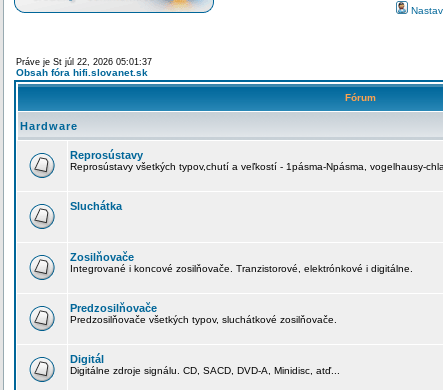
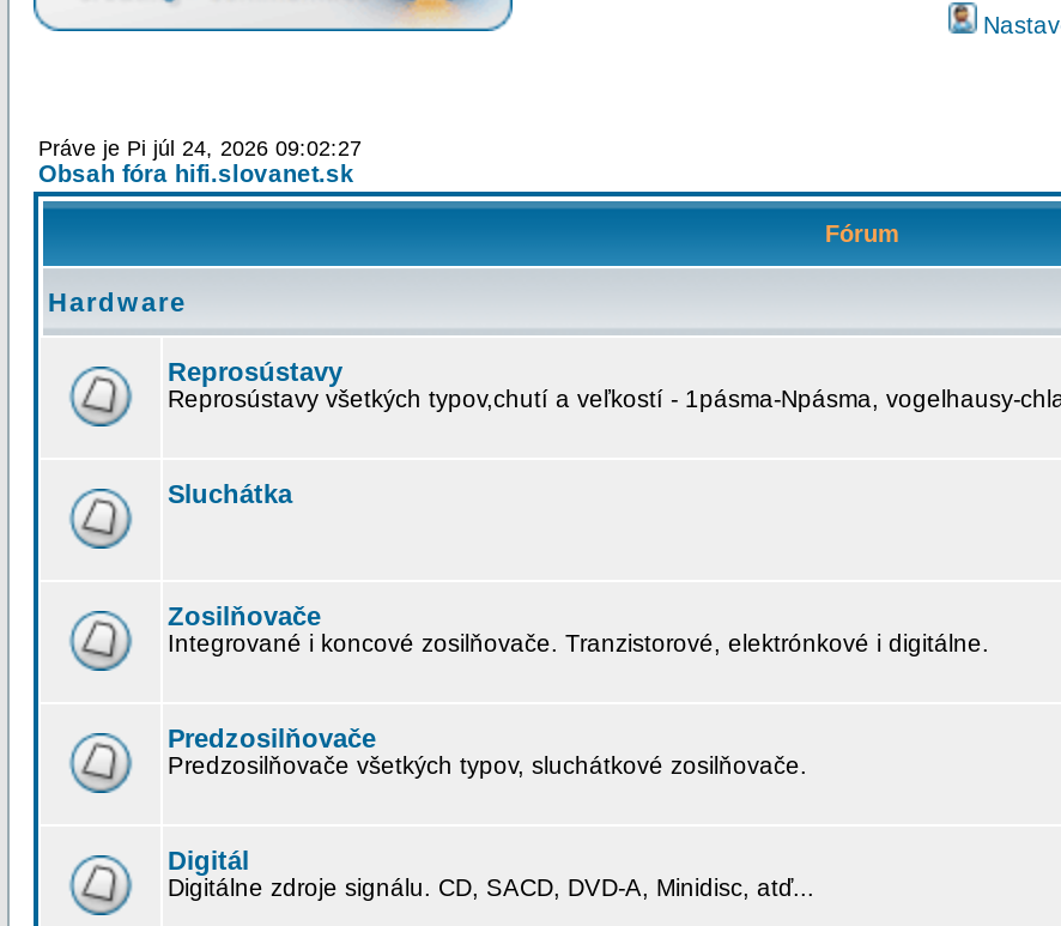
[16,57,152,67] Práve je St júl 22, 2026 05:01:37 -> [38,137,362,161] Práve je Pi júl 24, 2026 09:02:27

